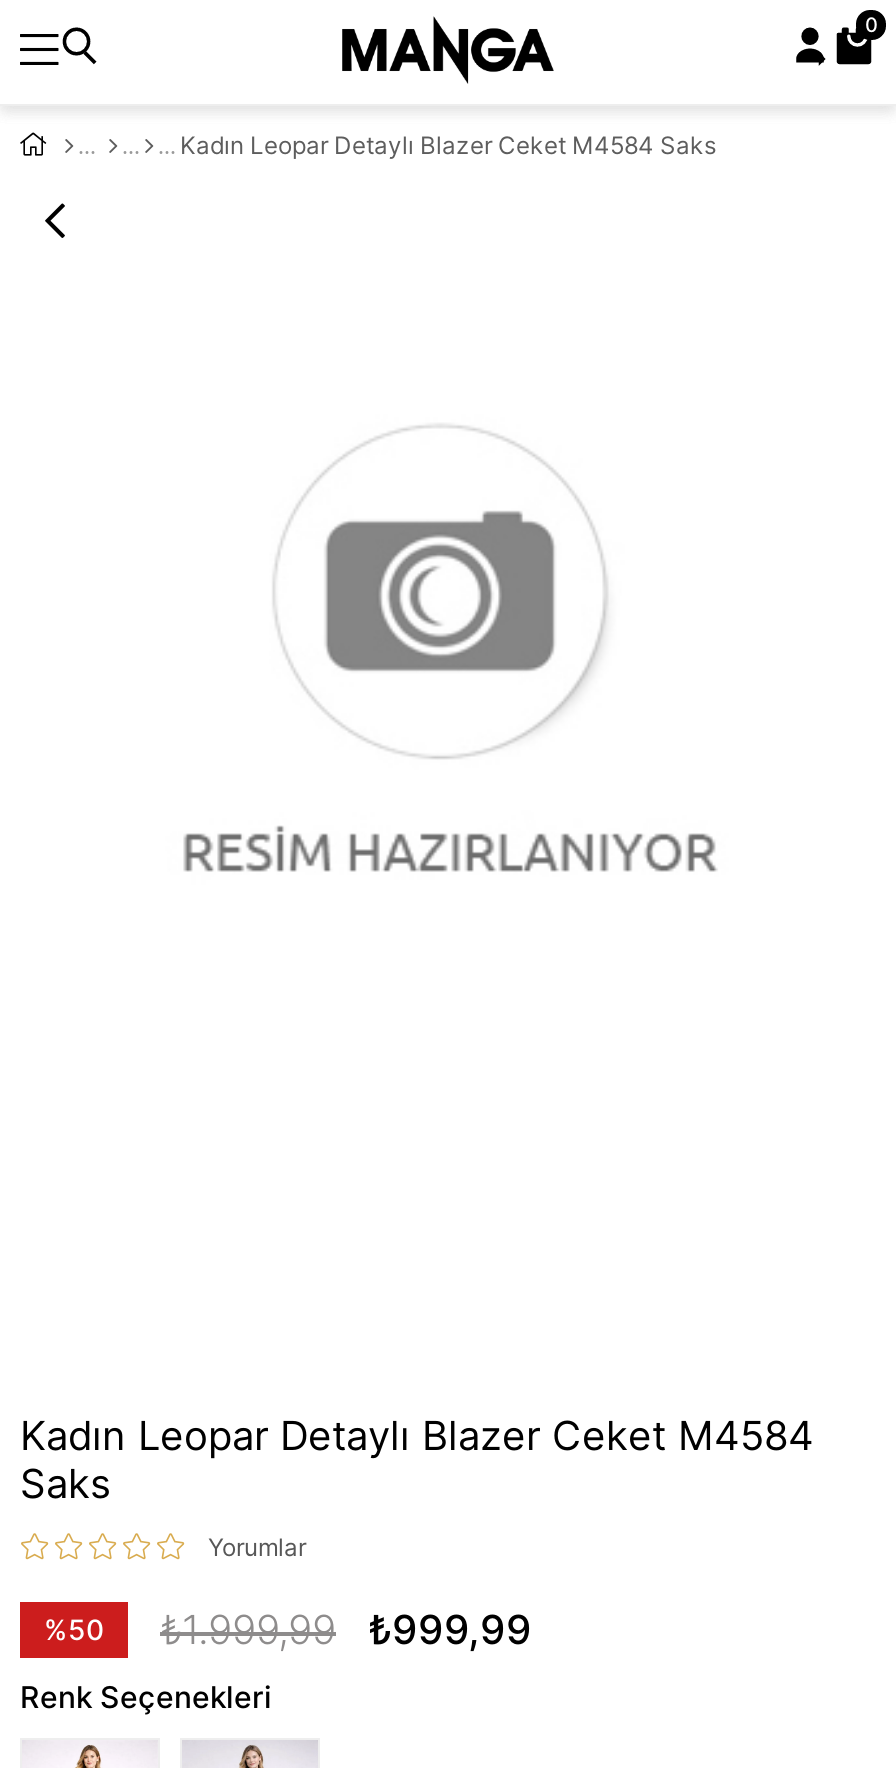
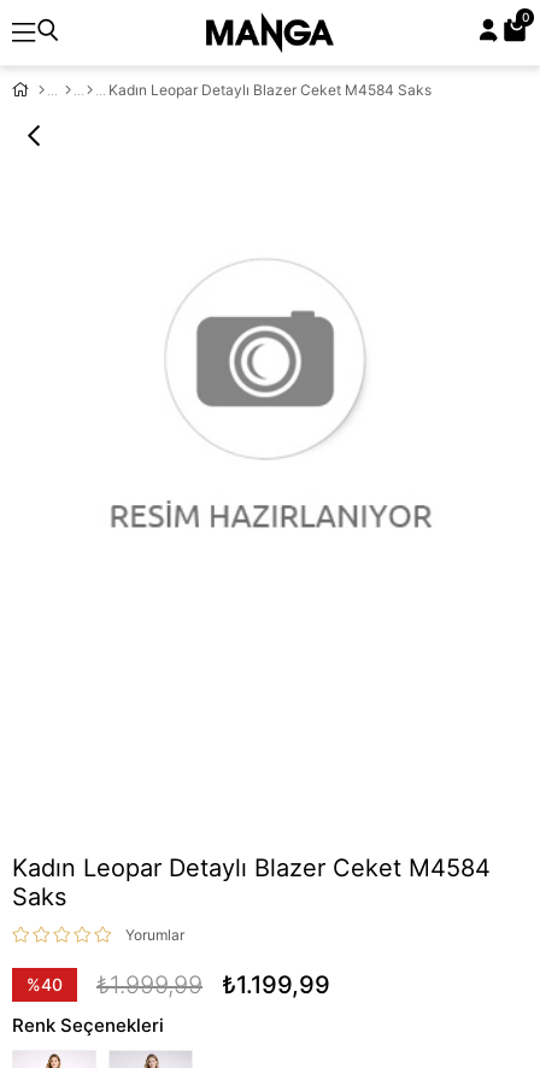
[44,1612,104,1646] %50 -> [27,974,63,994] %40
[368,1606,532,1654] ₺999,99 -> [222,970,330,999] ₺1.199,99

